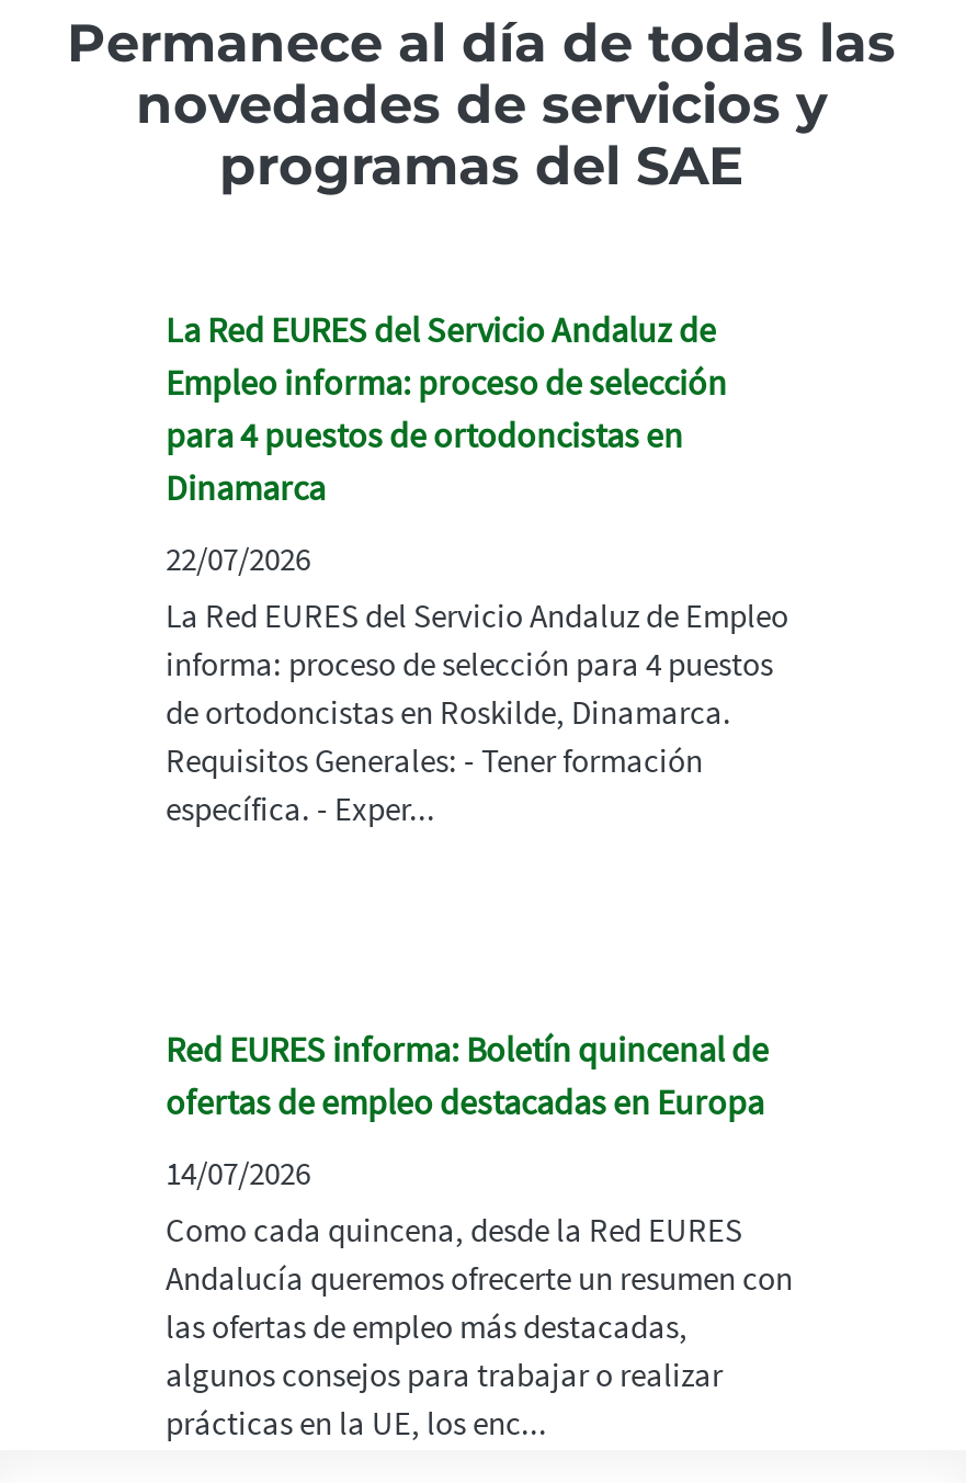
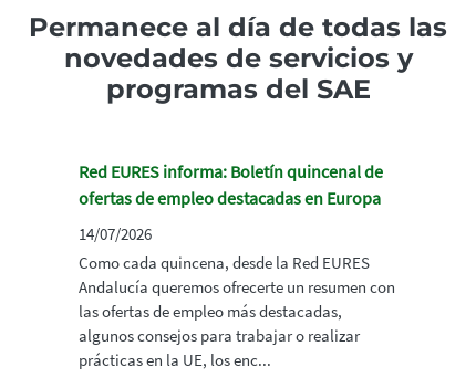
[166,308,788,830] La Red EURES del Servicio Andaluz de | Empleo informa: proceso de selección | para 4 puestos de ortodoncistas en | Dinamarca | 22/07/2026 | La Red EURES del Servicio Andaluz de Empleo | informa: proceso de selección para 4 puestos | de ortodoncistas en Roskilde, Dinamarca. | Requisitos Generales: - Tener formación | específica. - Exper... -> none

